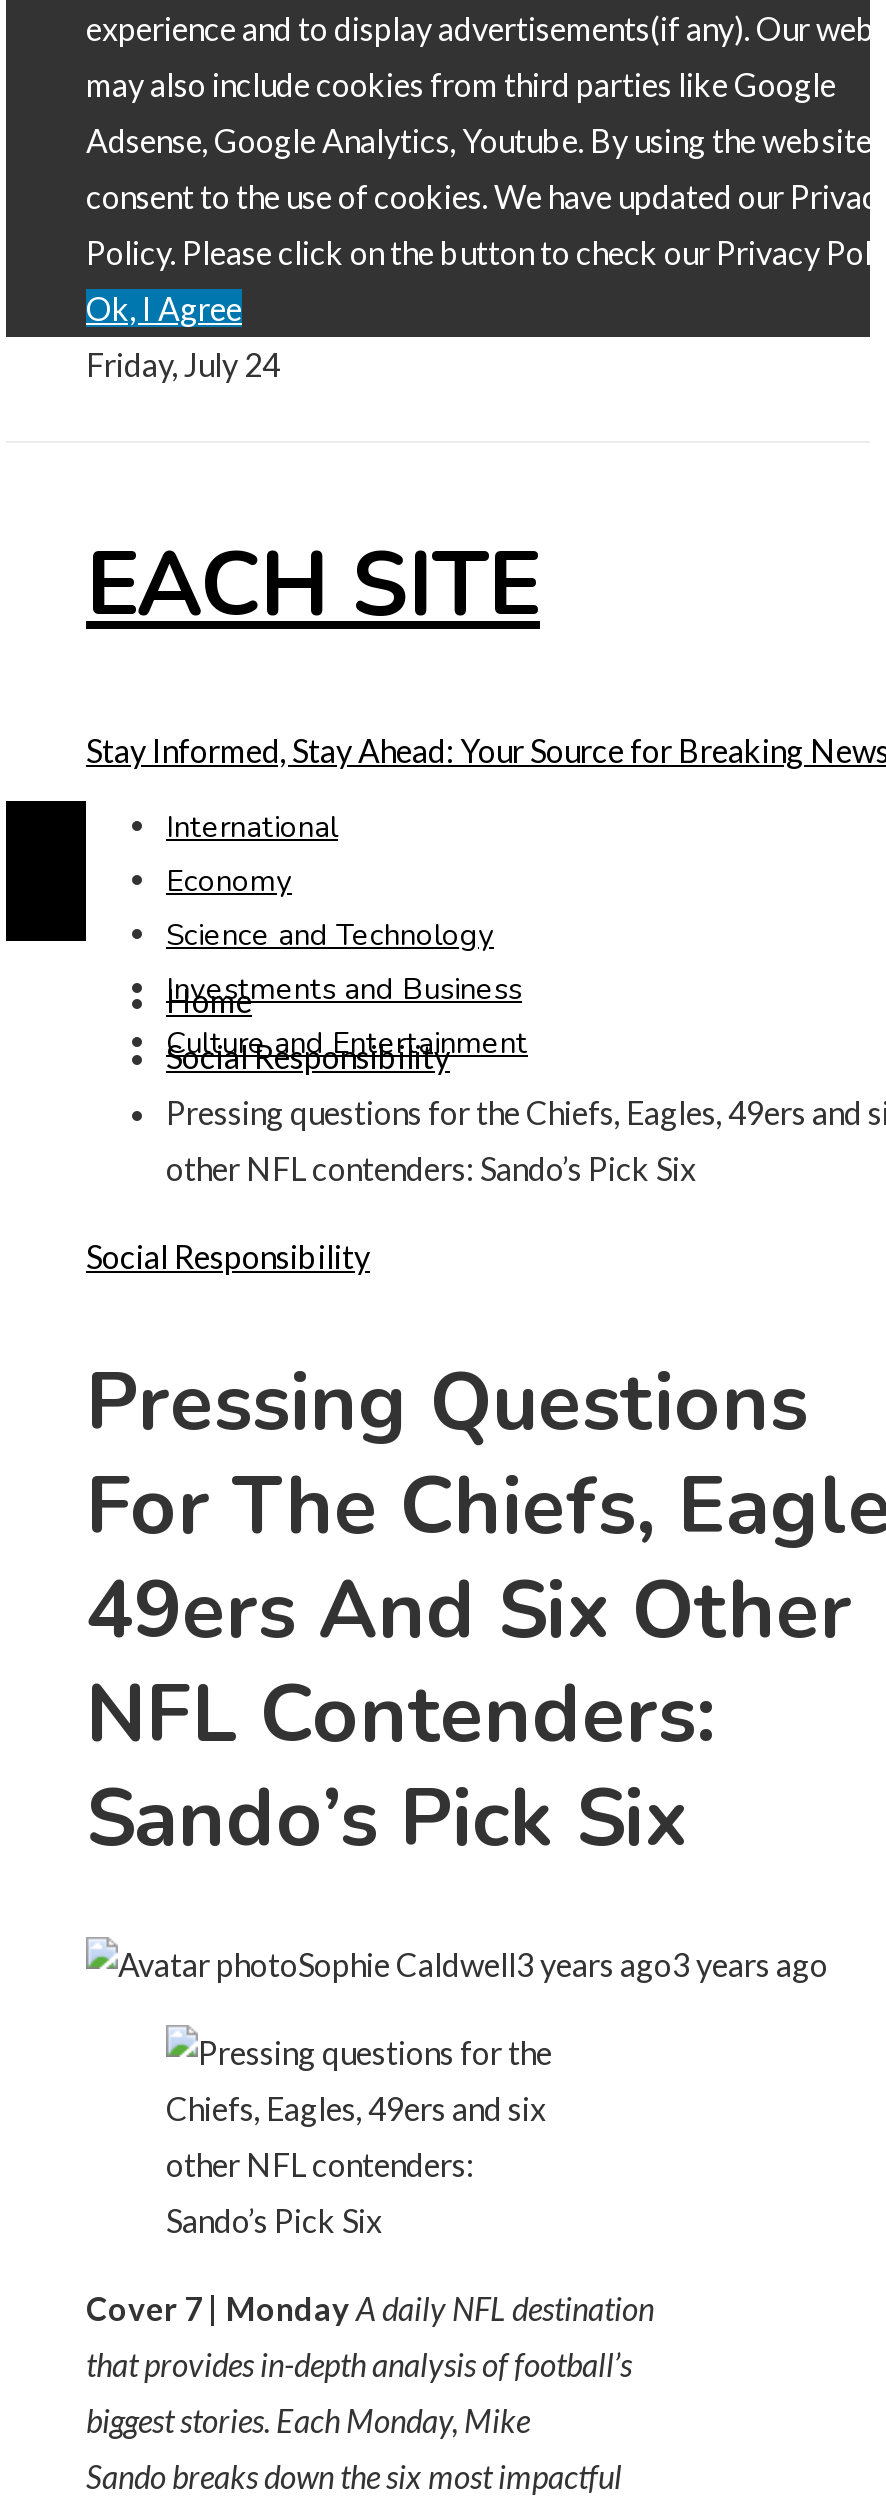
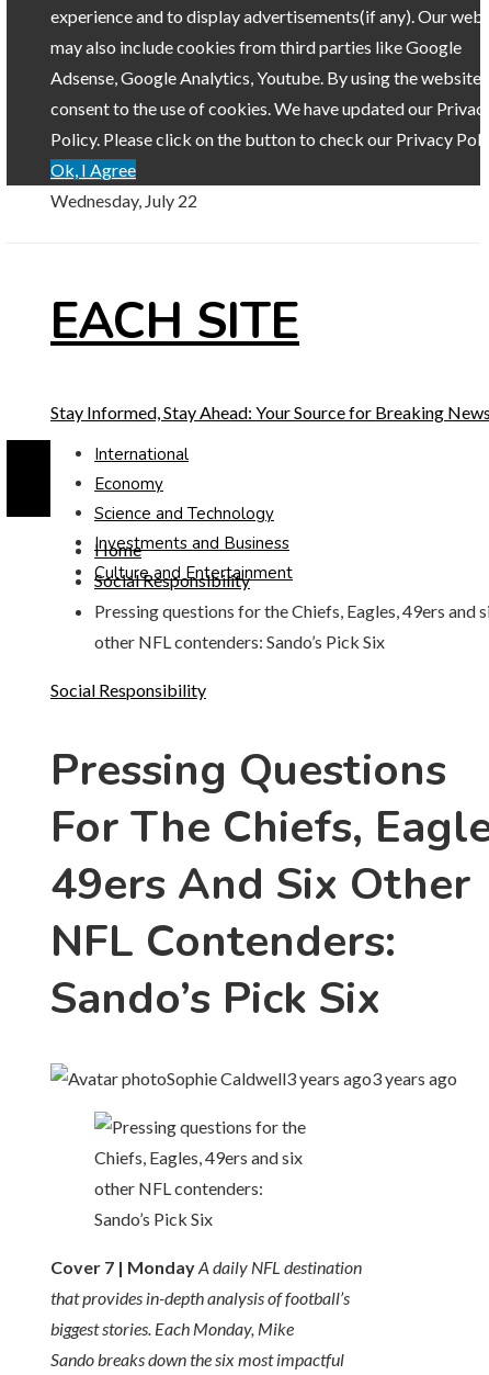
[86,345,280,383] Friday, July 24 -> [50,190,197,211] Wednesday, July 22

